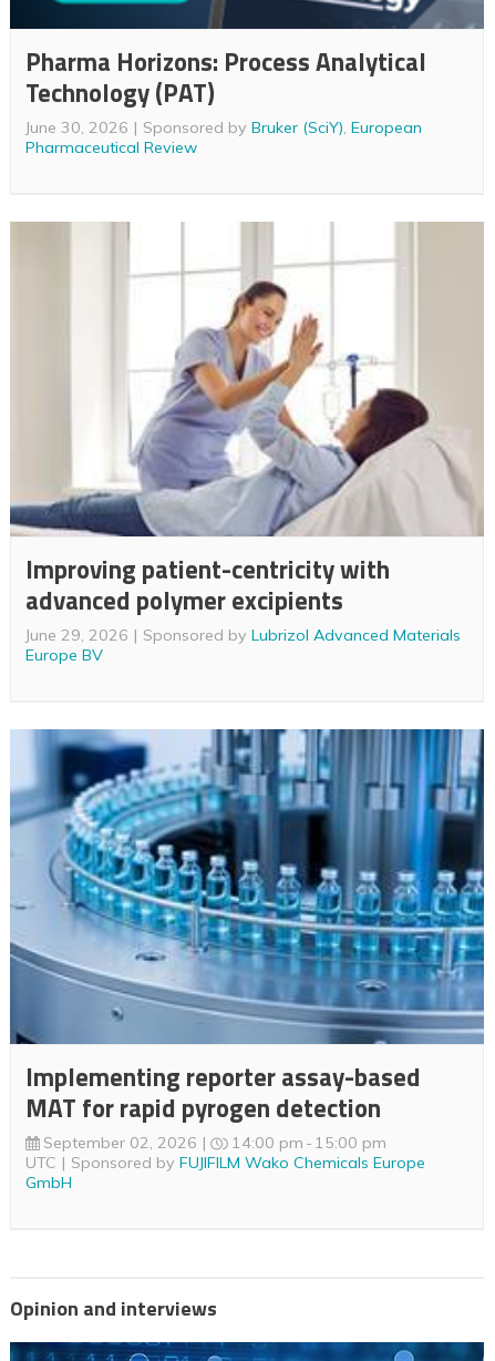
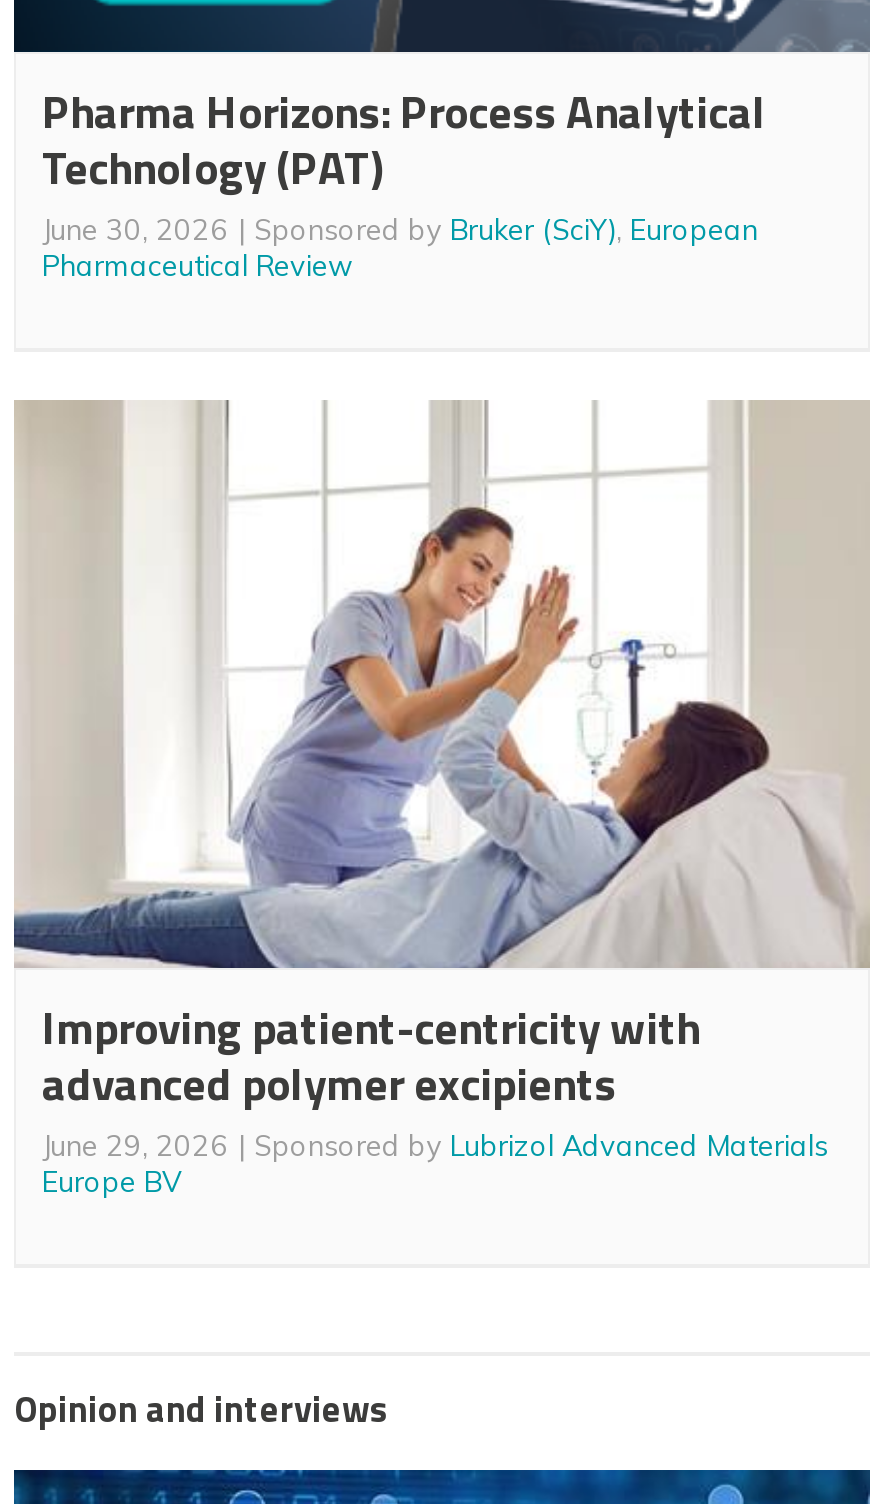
[10,728,485,1193] [image] | Implementing reporter assay-based | MAT for rapid pyrogen detection | September 02, 2026 | 14:00 pm 15:00 pm | UTC | Sponsored by FUJIFILM Wako Chemicals Europe | GmbH -> none

